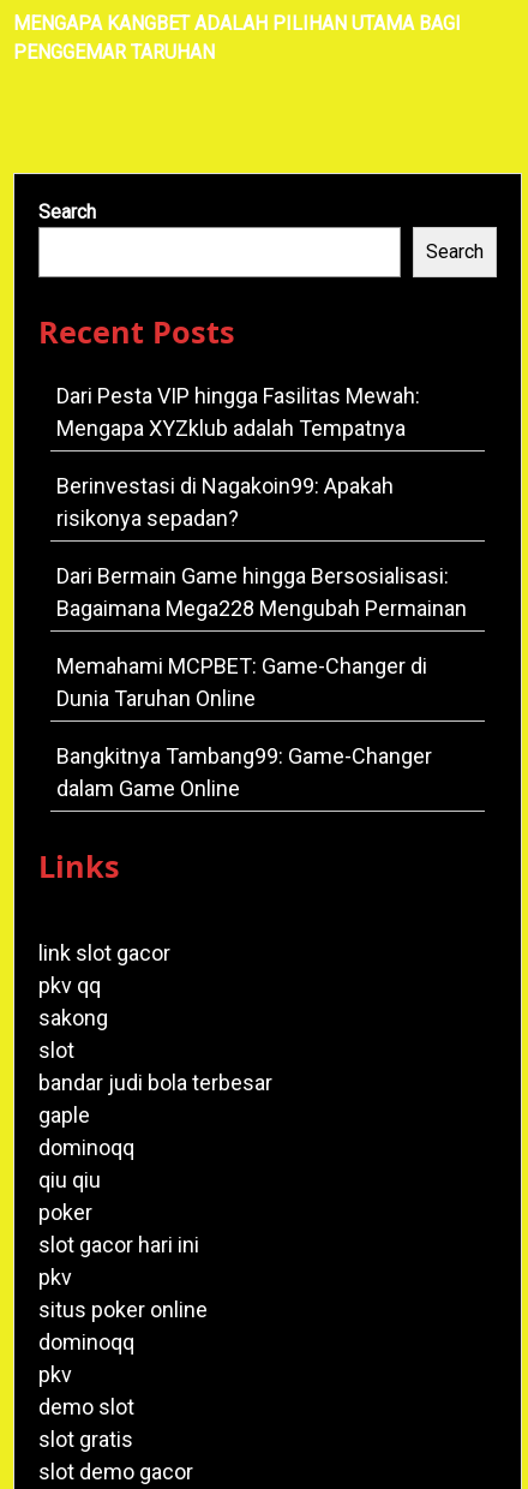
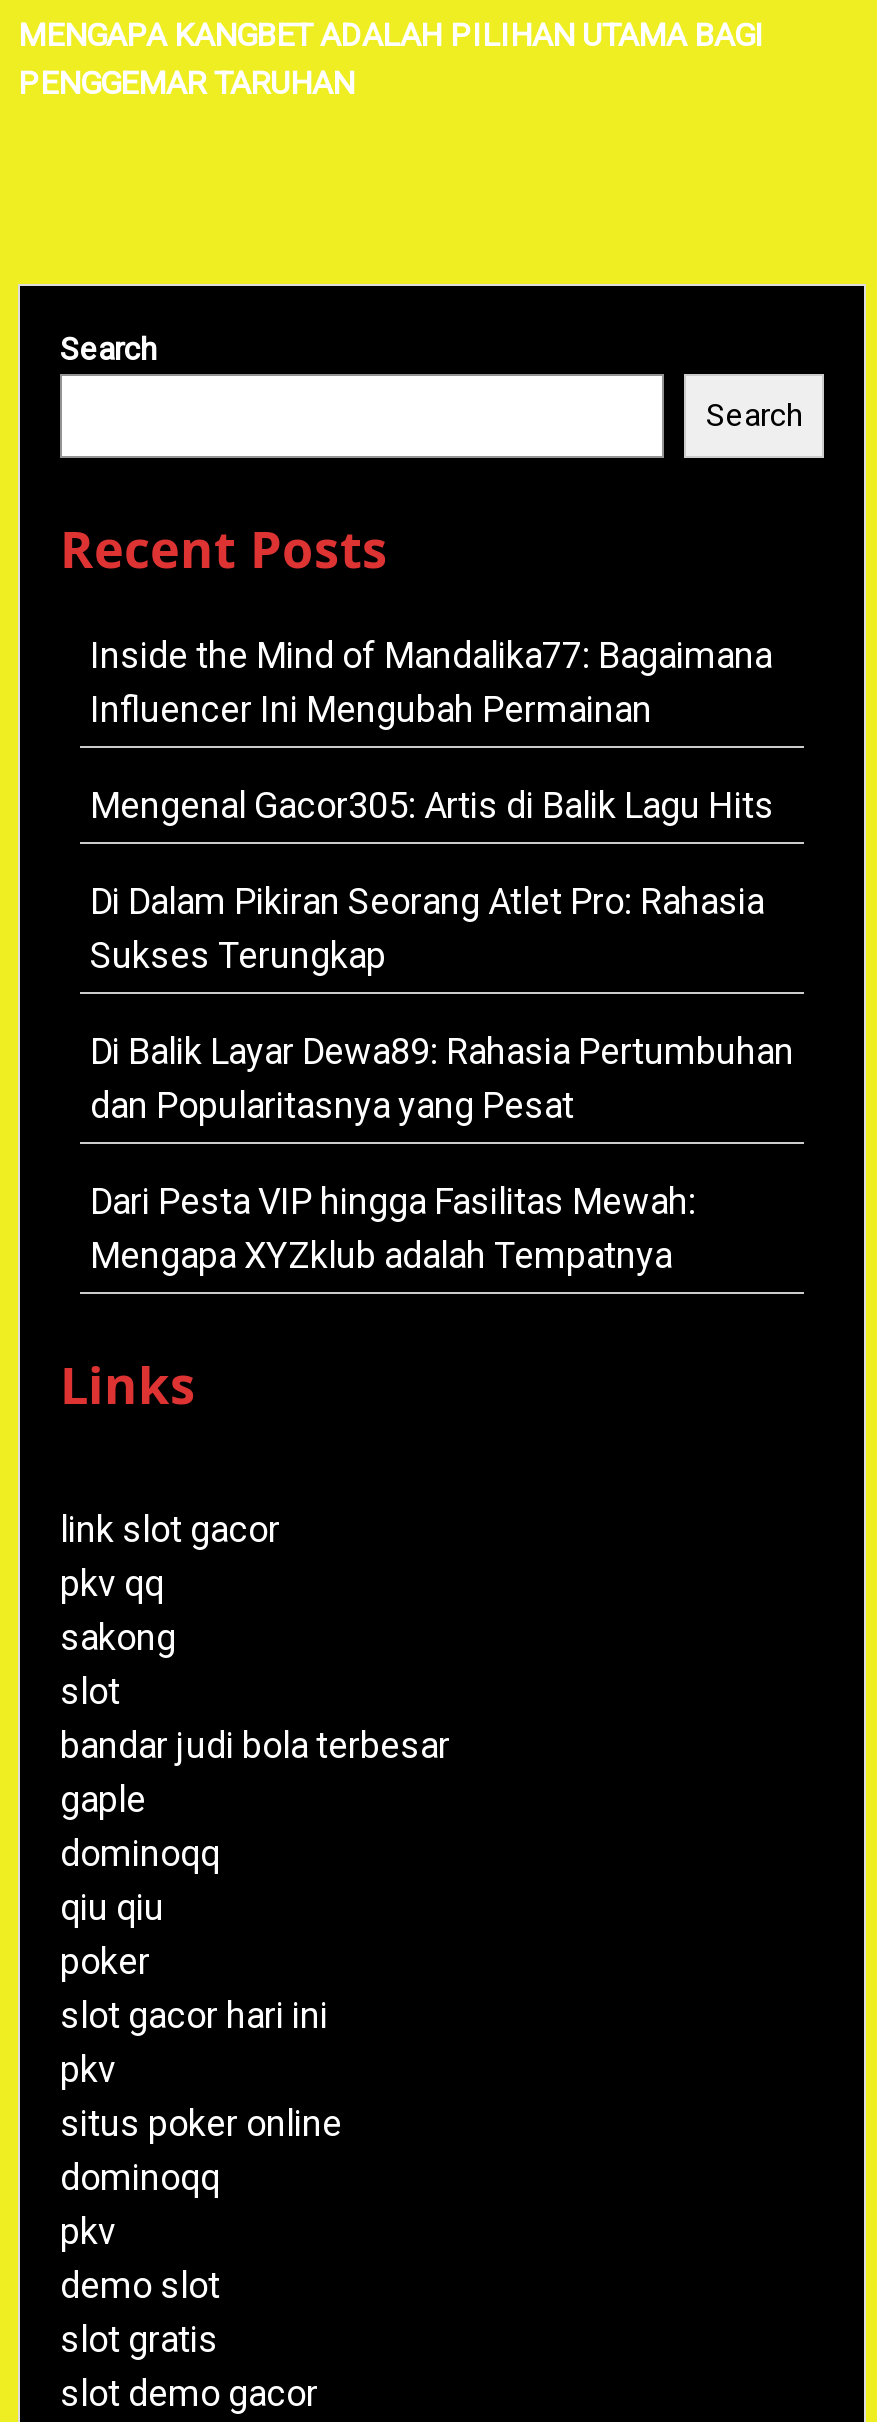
none -> [90,635,794,1127] Inside the Mind of Mandalika77: Bagaimana | Influencer Ini Mengubah Permainan | Mengenal Gacor305: Artis di Balik Lagu Hits | Di Dalam Pikiran Seorang Atlet Pro: Rahasia | Sukses Terungkap | Di Balik Layar Dewa89: Rahasia Pertumbuhan | dan Popularitasnya yang Pesat
moved [56,384,420,441] -> [90,1181,696,1277]: Dari Pesta VIP hingga Fasilitas Mewah: | Mengapa XYZklub adalah Tempatnya
[56,474,467,801] Berinvestasi di Nagakoin99: Apakah | risikonya sepadan? | Dari Bermain Game hingga Bersosialisasi: | Bagaimana Mega228 Mengubah Permainan | Memahami MCPBET: Game-Changer di | Dunia Taruhan Online | Bangkitnya Tambang99: Game-Changer | dalam Game Online -> none

